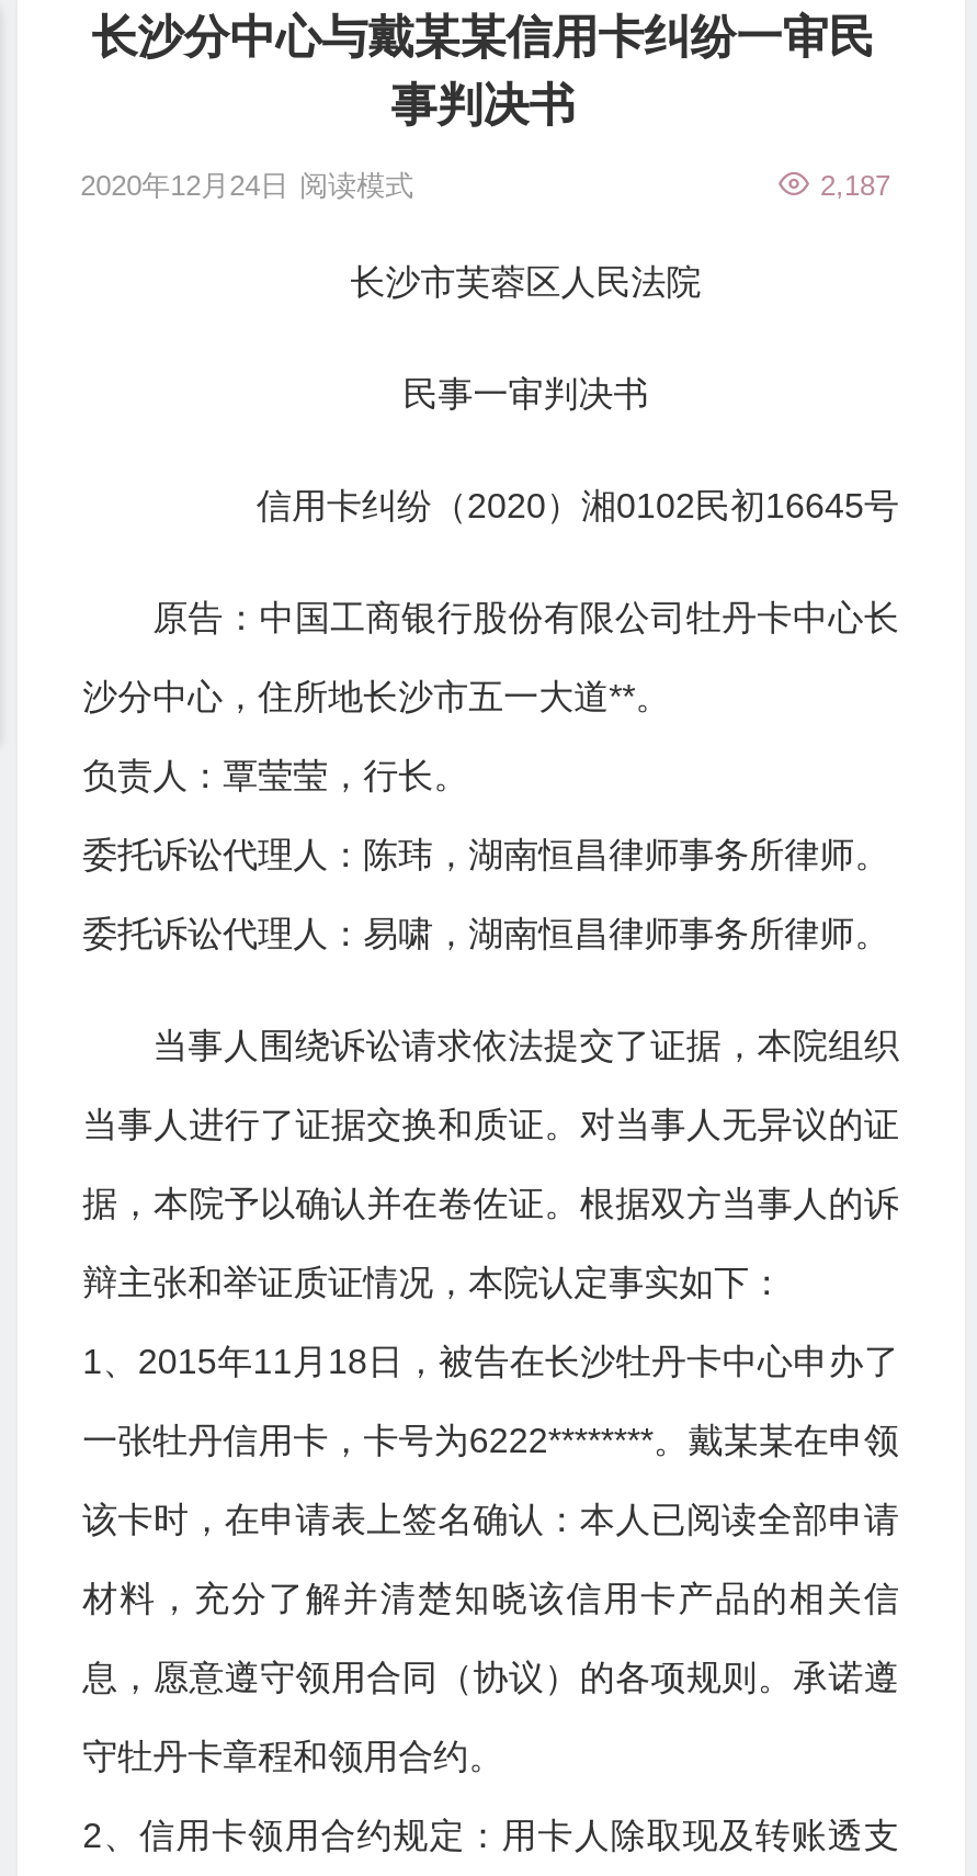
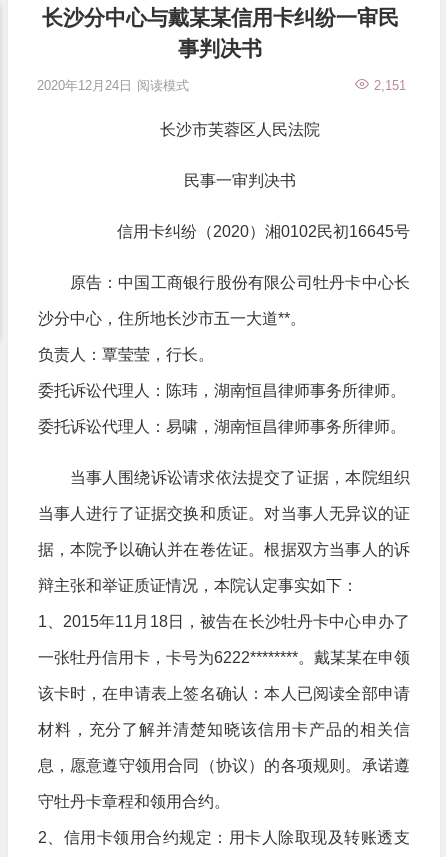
[820,169,890,202] 2,187 -> [374,78,406,93] 2,151

